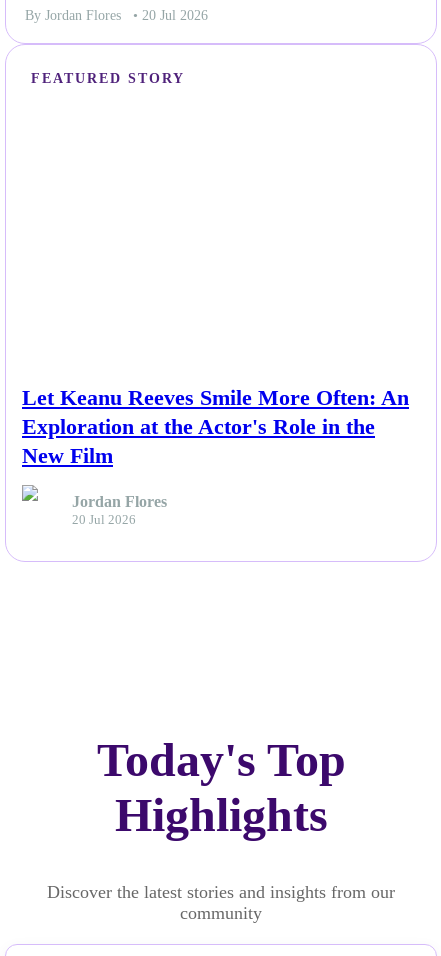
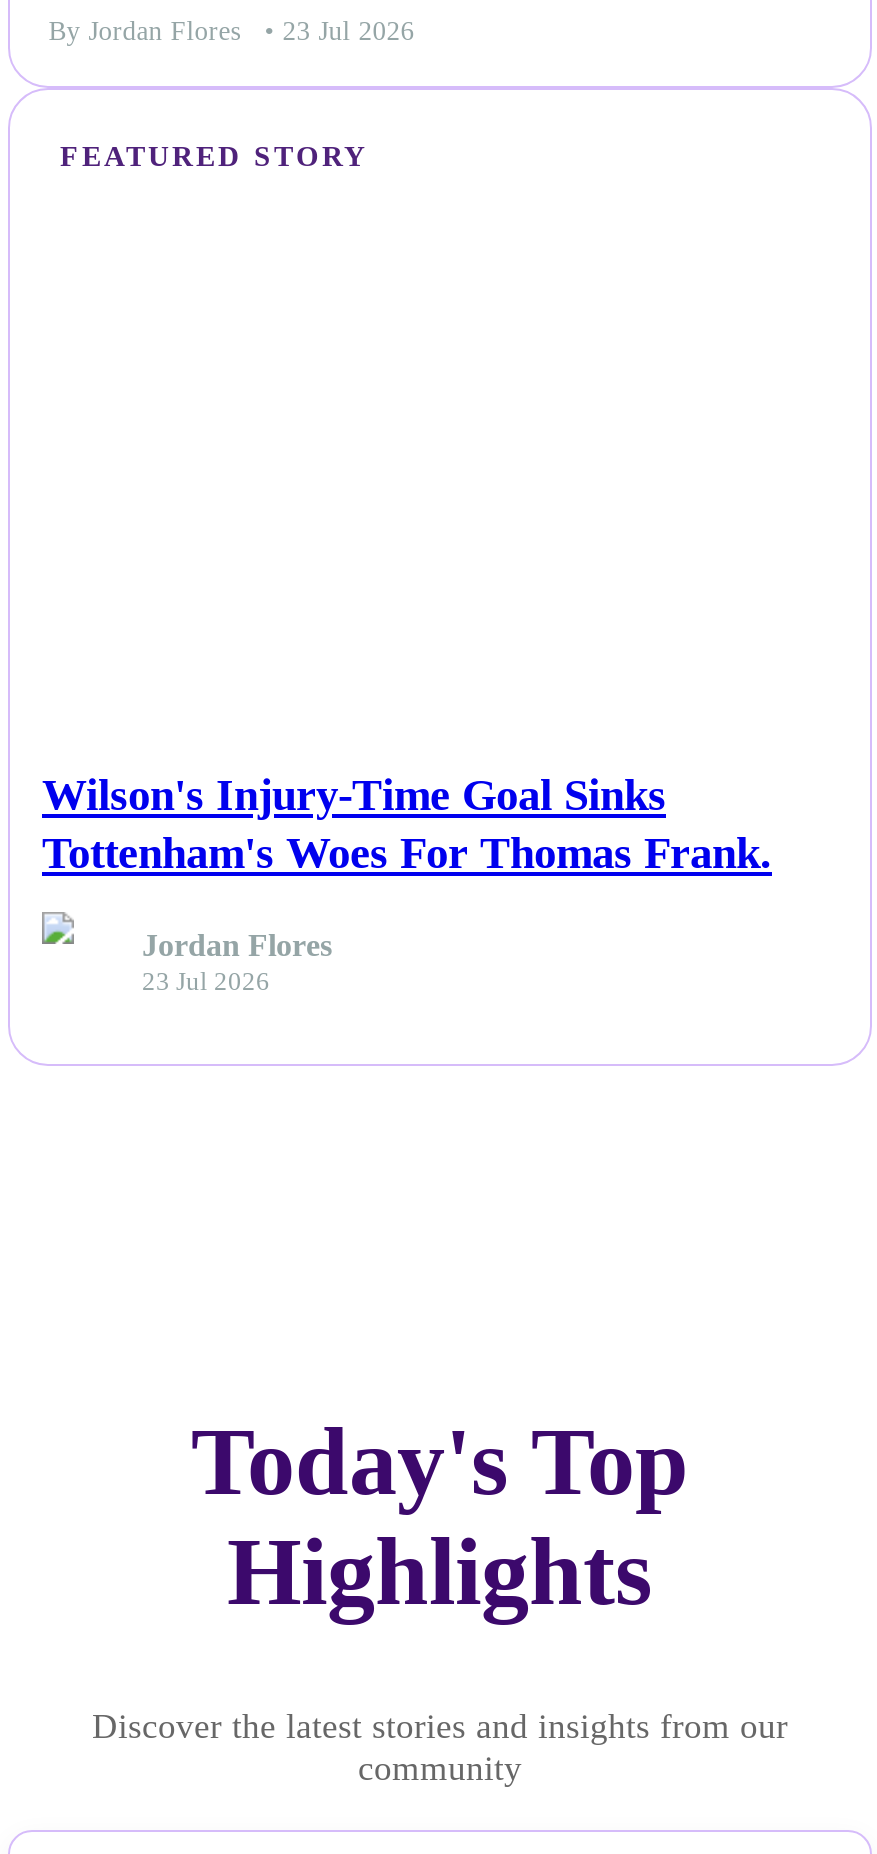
[25,8,208,23] By Jordan Flores • 20 Jul 2026 -> [48,16,414,46] By Jordan Flores • 23 Jul 2026
[22,385,409,468] Let Keanu Reeves Smile More Often: An | Exploration at the Actor's Role in the | New Film -> [42,770,772,878] Wilson's Injury-Time Goal Sinks | Tottenham's Woes For Thomas Frank.
[72,513,136,527] 20 Jul 2026 -> [142,969,270,997] 23 Jul 2026

